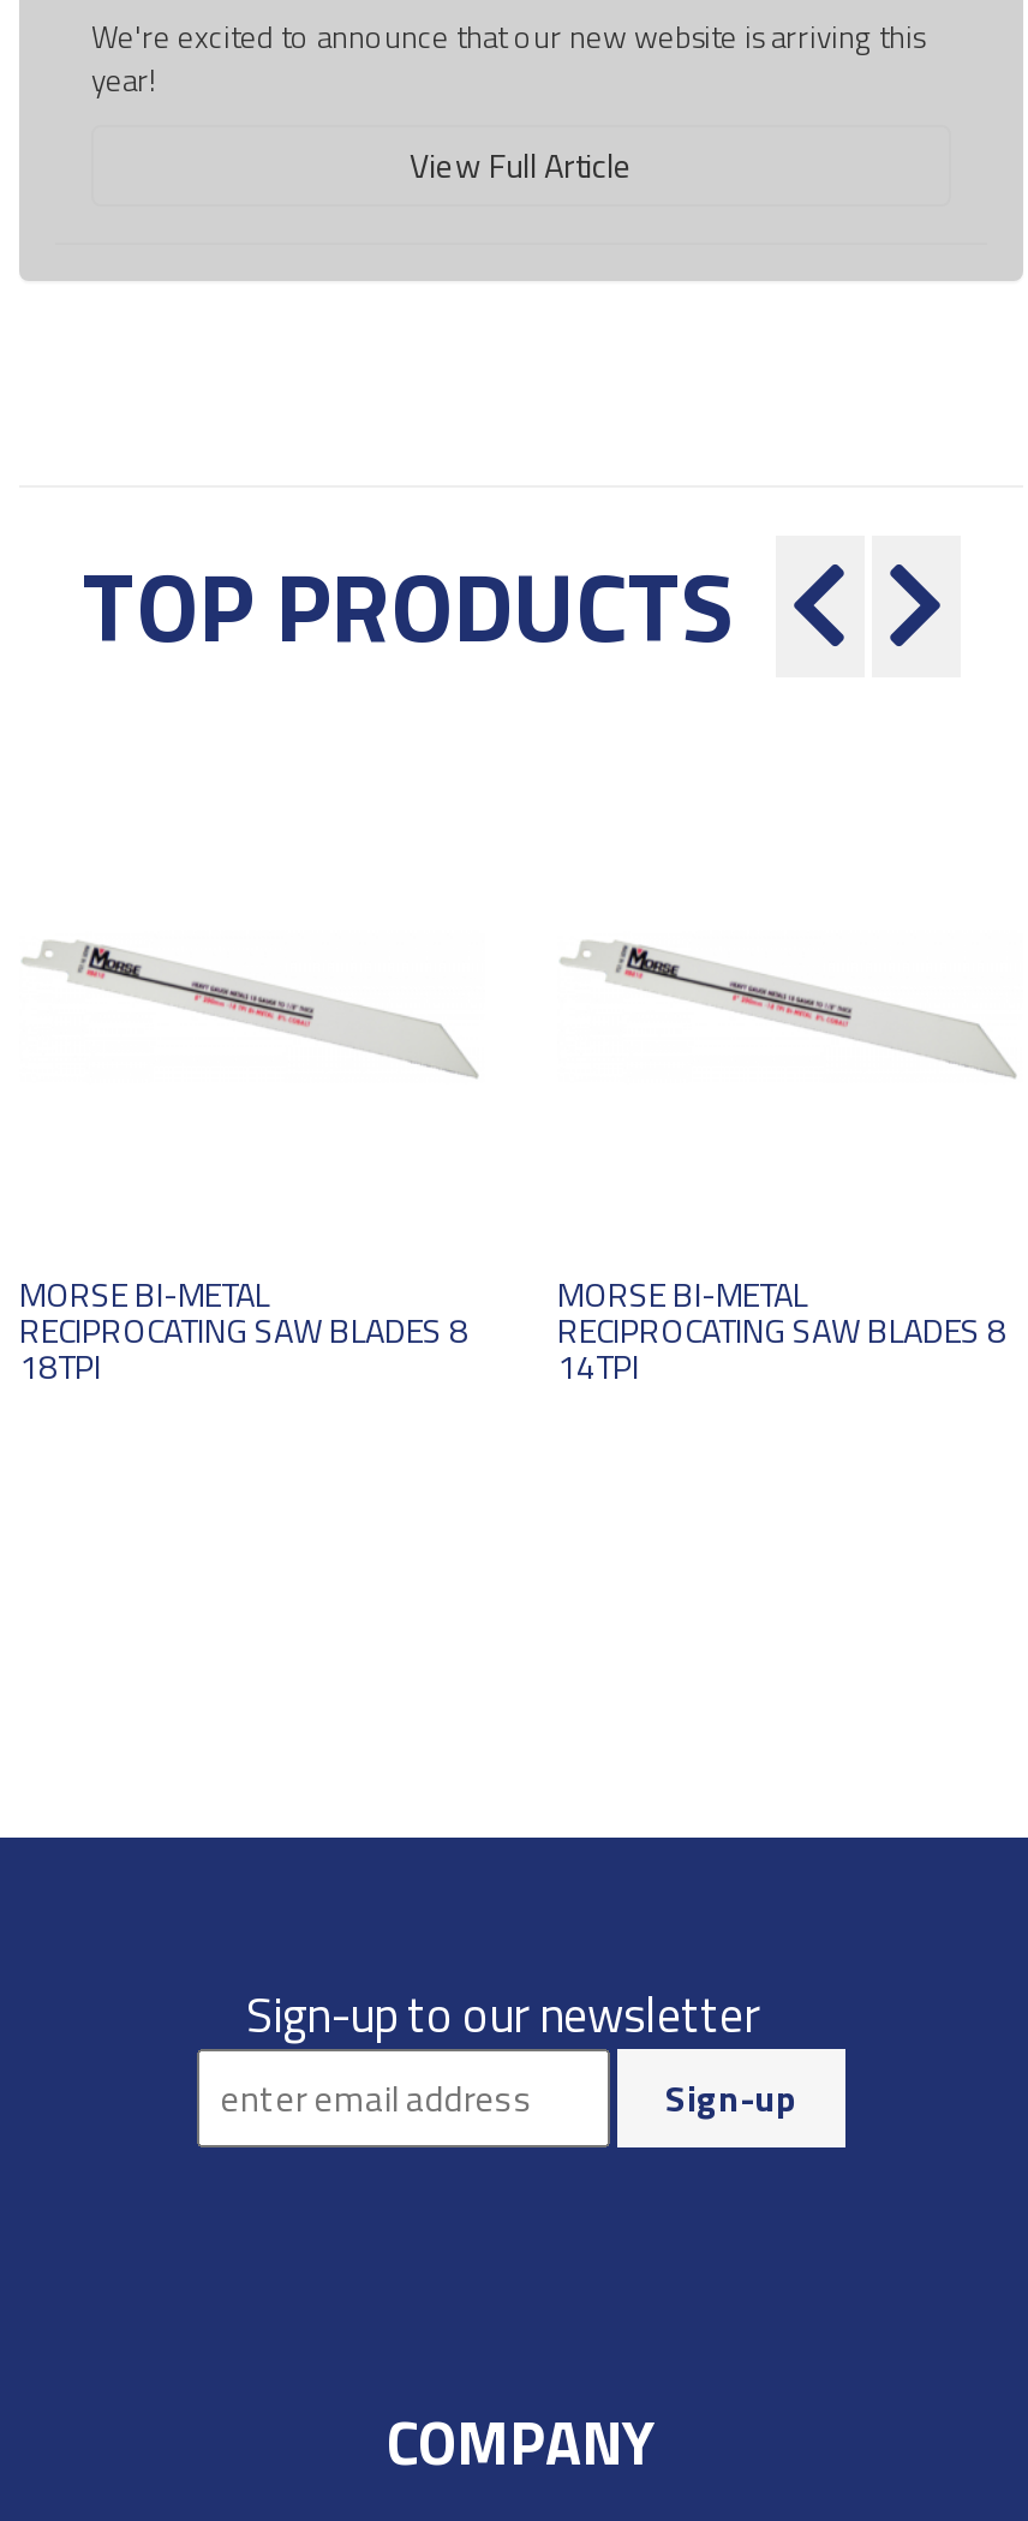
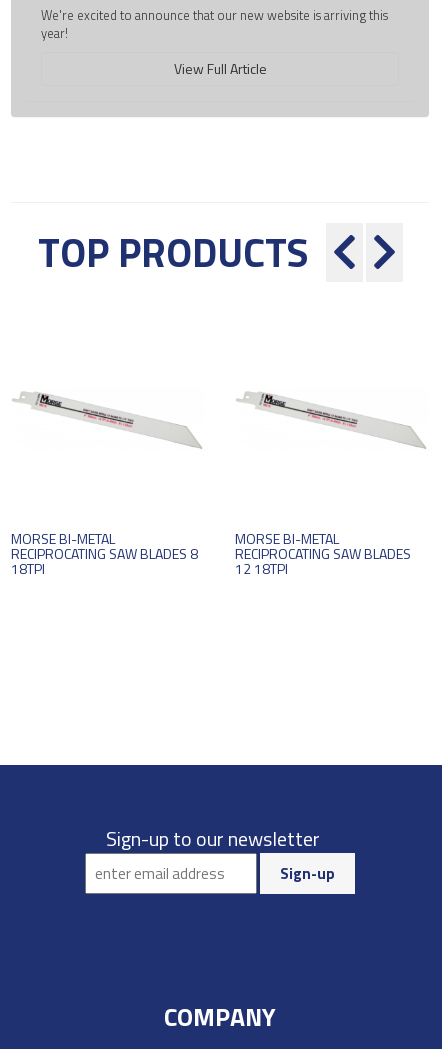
[557,1305,1006,1391] RECIPROCATING SAW BLADES 8 | 14TPI -> [235,543,411,579] RECIPROCATING SAW BLADES | 12 18TPI

